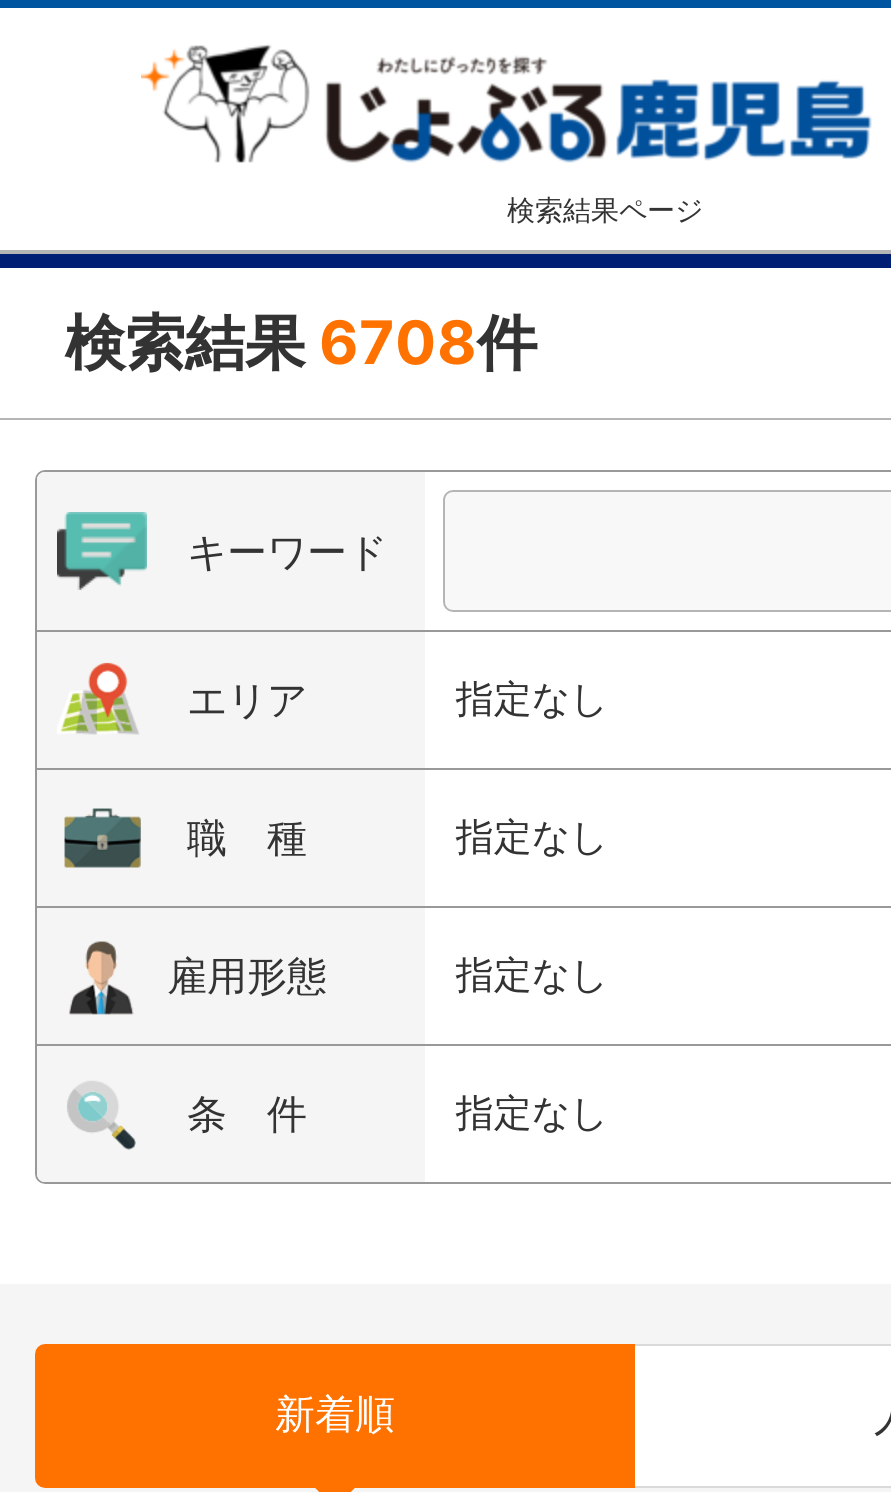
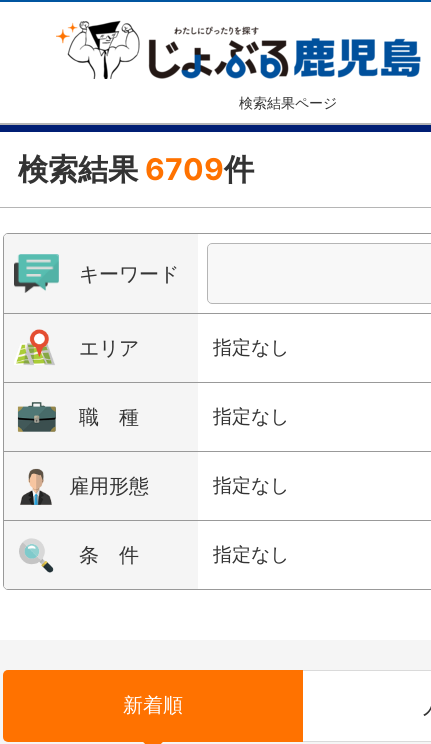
[65,306,537,378] 検索結果6708件 -> [18,151,254,187] 検索結果6709件

